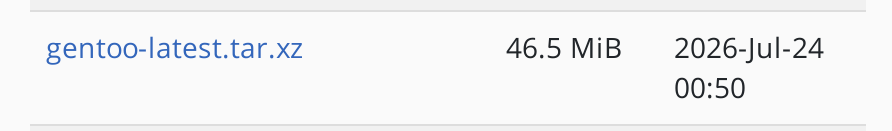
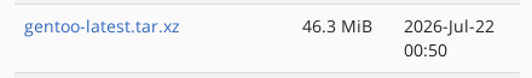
[506,28,824,66] 46.5 MiB | 2026-Jul-24 -> [302,15,495,37] 46.3 MiB | 2026-Jul-22

